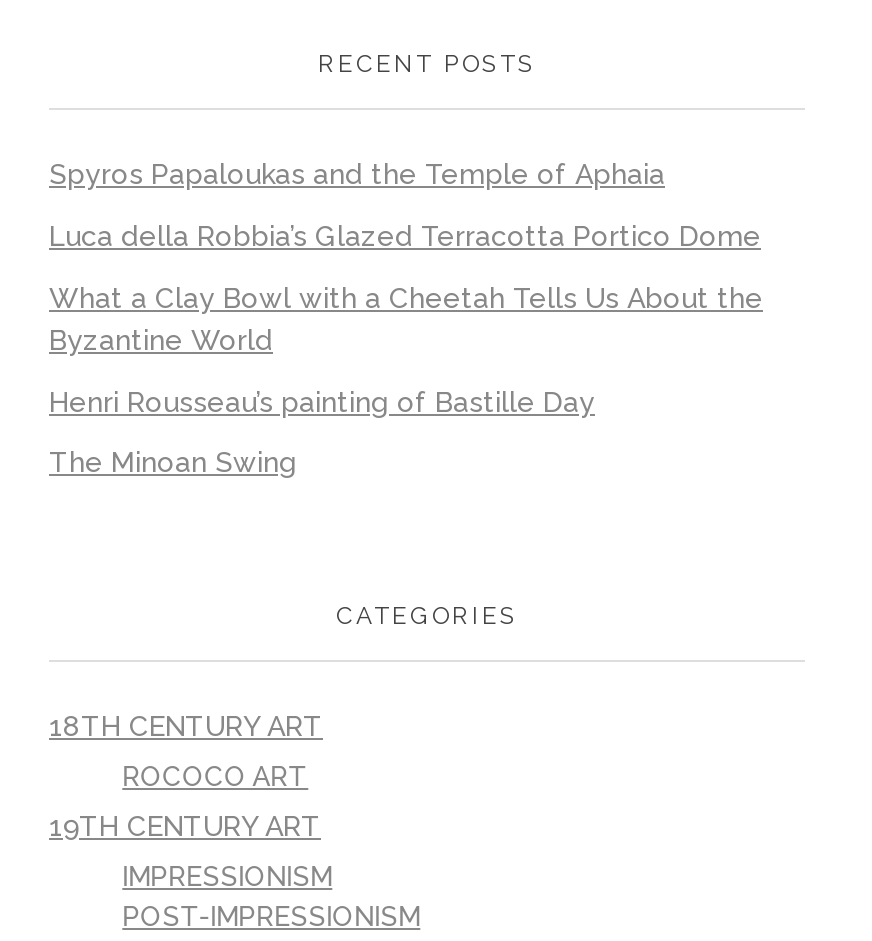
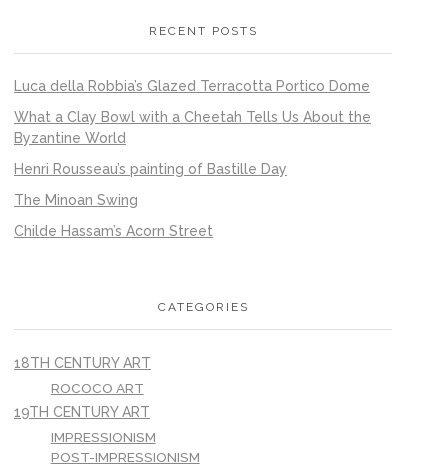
[49,159,665,191] Spyros Papaloukas and the Temple of Aphaia -> none
moved [49,220,763,479] -> [14,78,371,208]: Luca della Robbia’s Glazed Terracotta Portico Dome | What a Clay Bowl with a Cheetah Tells Us About the | Byzantine World | Henri Rousseau’s painting of Bastille Day | The Minoan Swing
none -> [14,222,213,238] Childe Hassam’s Acorn Street

